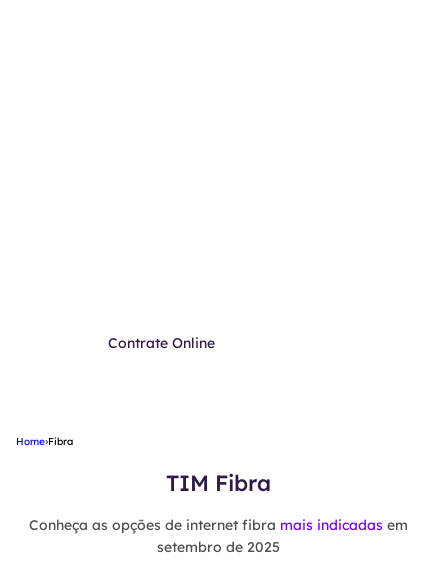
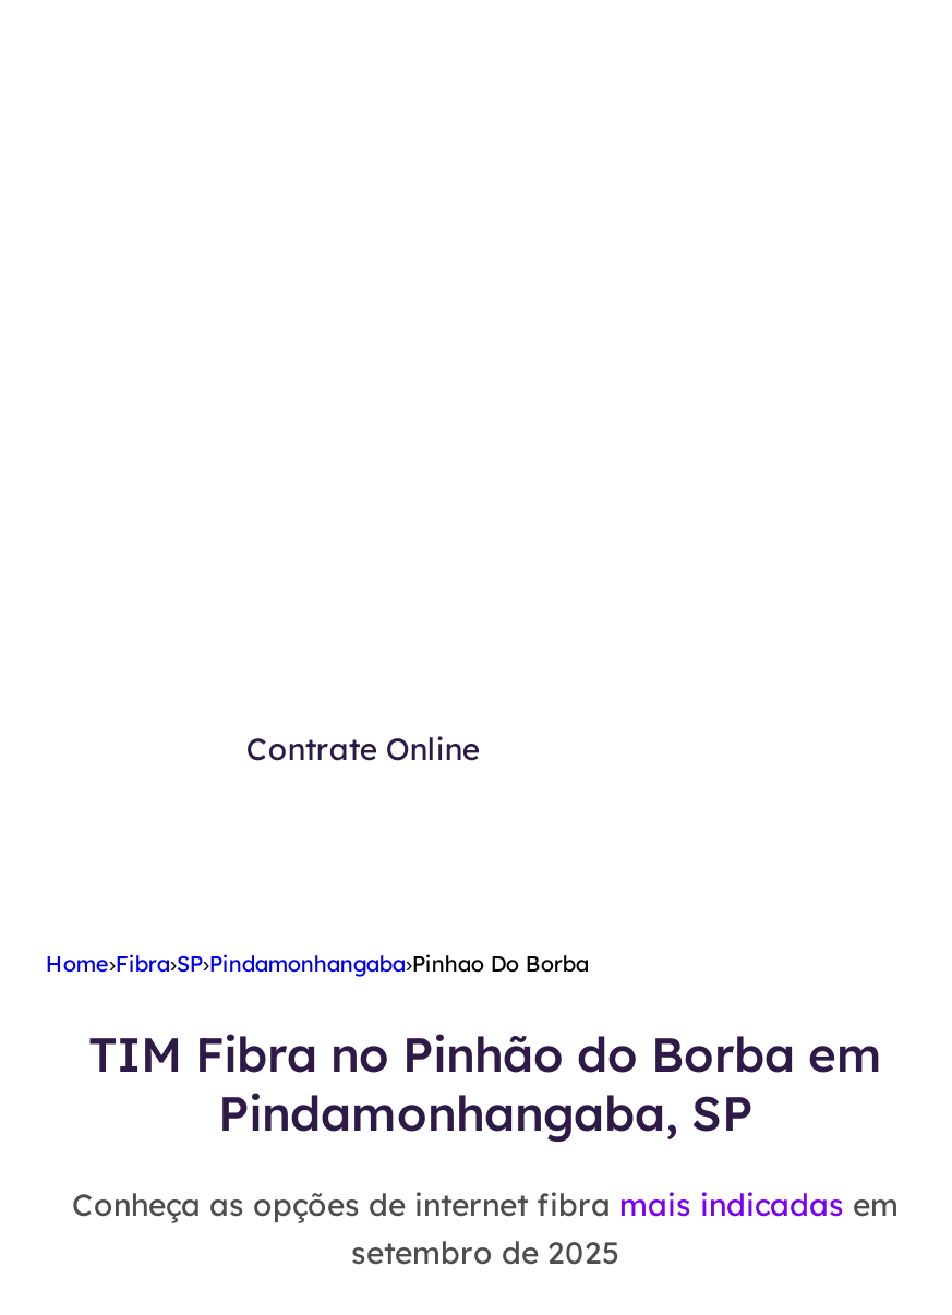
[16,435,73,448] Home›Fibra -> [46,950,589,978] Home›Fibra›SP›Pindamonhangaba›Pinhao Do Borba
[165,469,270,497] TIM Fibra -> [88,1024,882,1144] TIM Fibra no Pinhão do Borba em | Pindamonhangaba, SP

